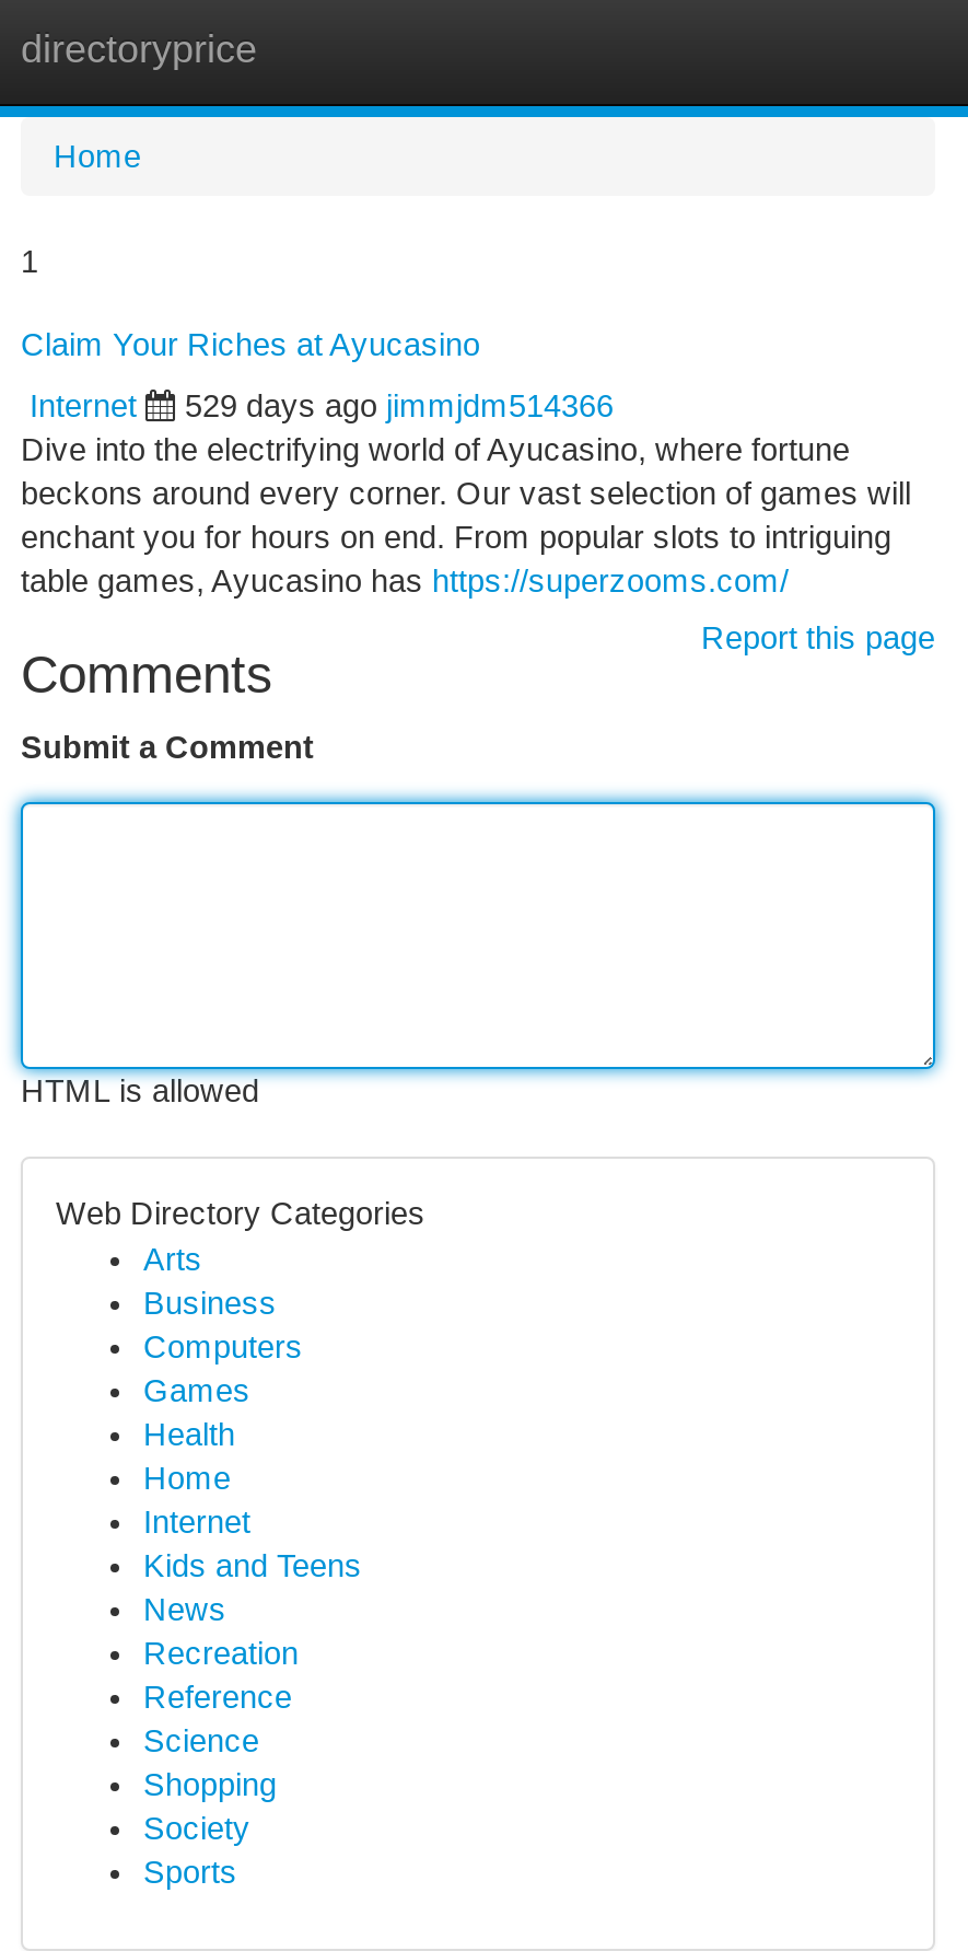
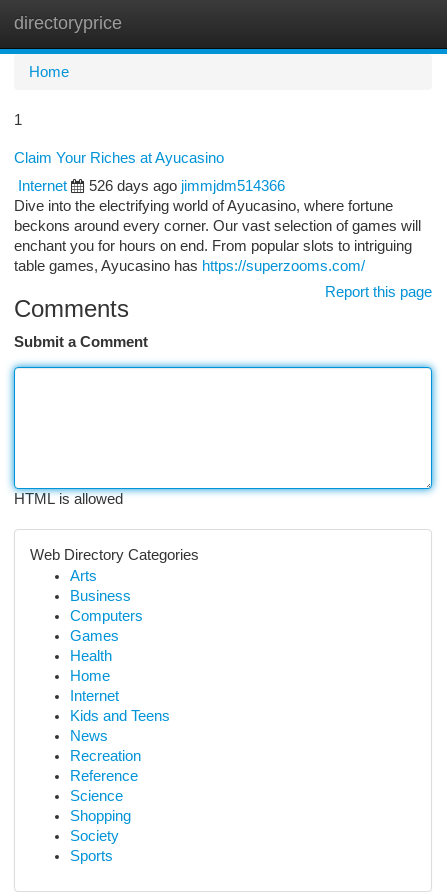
[185,388,614,423] 529 days ago jimmjdm514366 -> [89,178,285,194] 526 days ago jimmjdm514366

